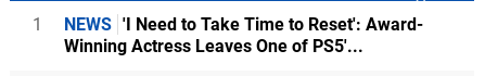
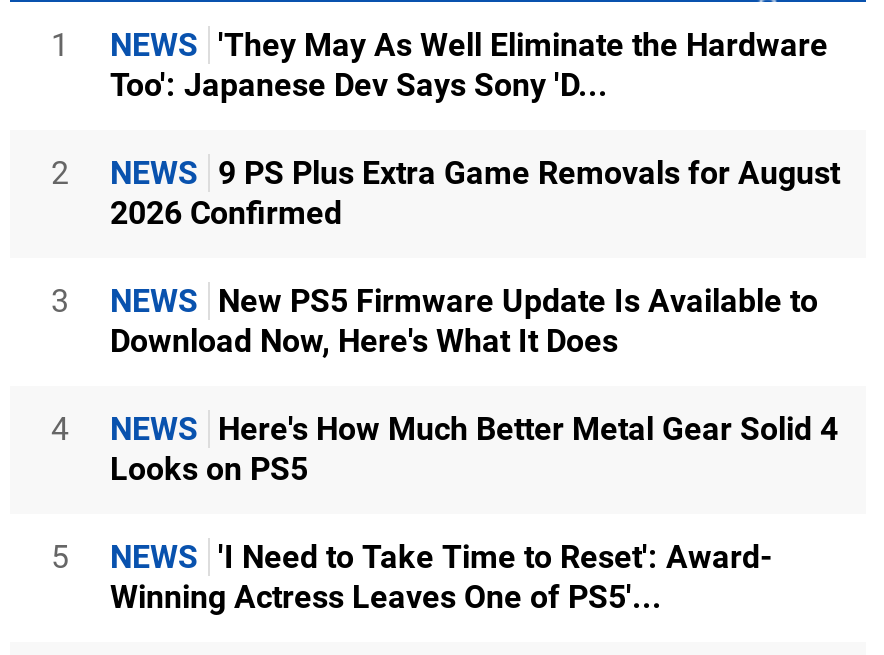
none -> [51,27,840,577] NEWS 'They May As Well Eliminate the Hardware | Too': Japanese Dev Says Sony 'D... | 2 | NEWS 9 PS Plus Extra Game Removals for August | 2026 Confirmed | 3 | NEWS New PS5 Firmware Update Is Available to | Download Now, Here's What It Does | 4 | NEWS Here's How Much Better Metal Gear Solid 4 | Looks on PS5 | 5

